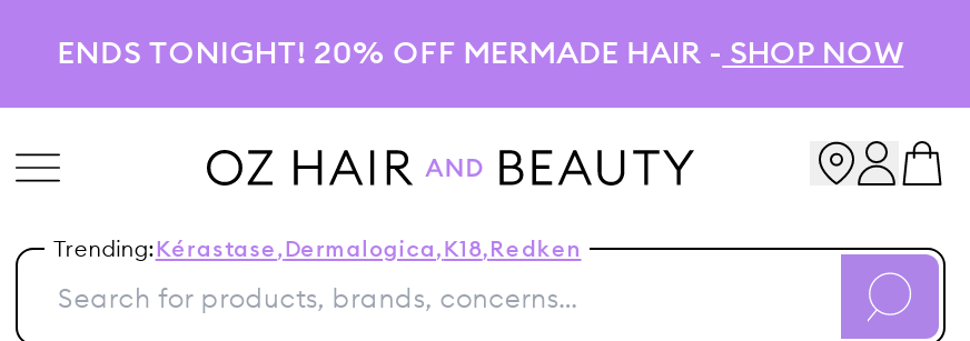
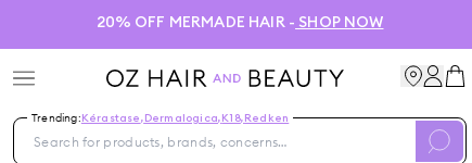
[58,38,903,69] ENDS TONIGHT! 20% OFF MERMADE HAIR - SHOP NOW -> [96,15,384,30] 20% OFF MERMADE HAIR - SHOP NOW

